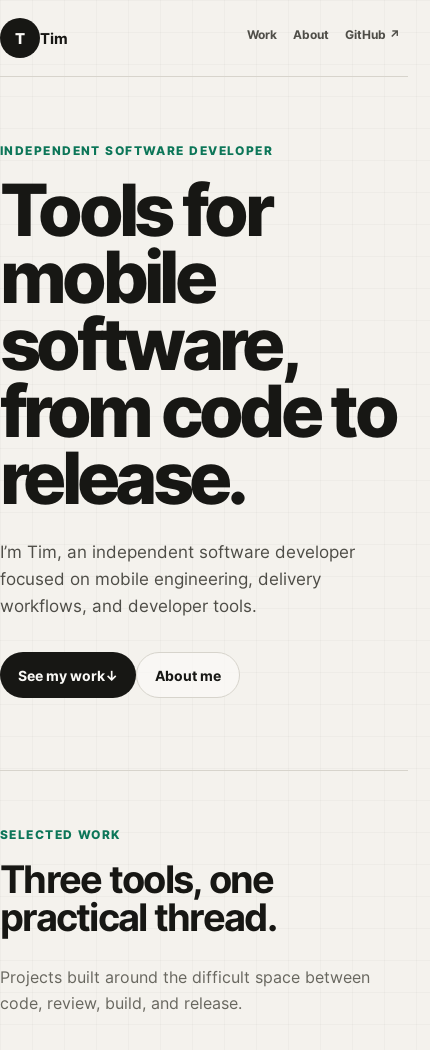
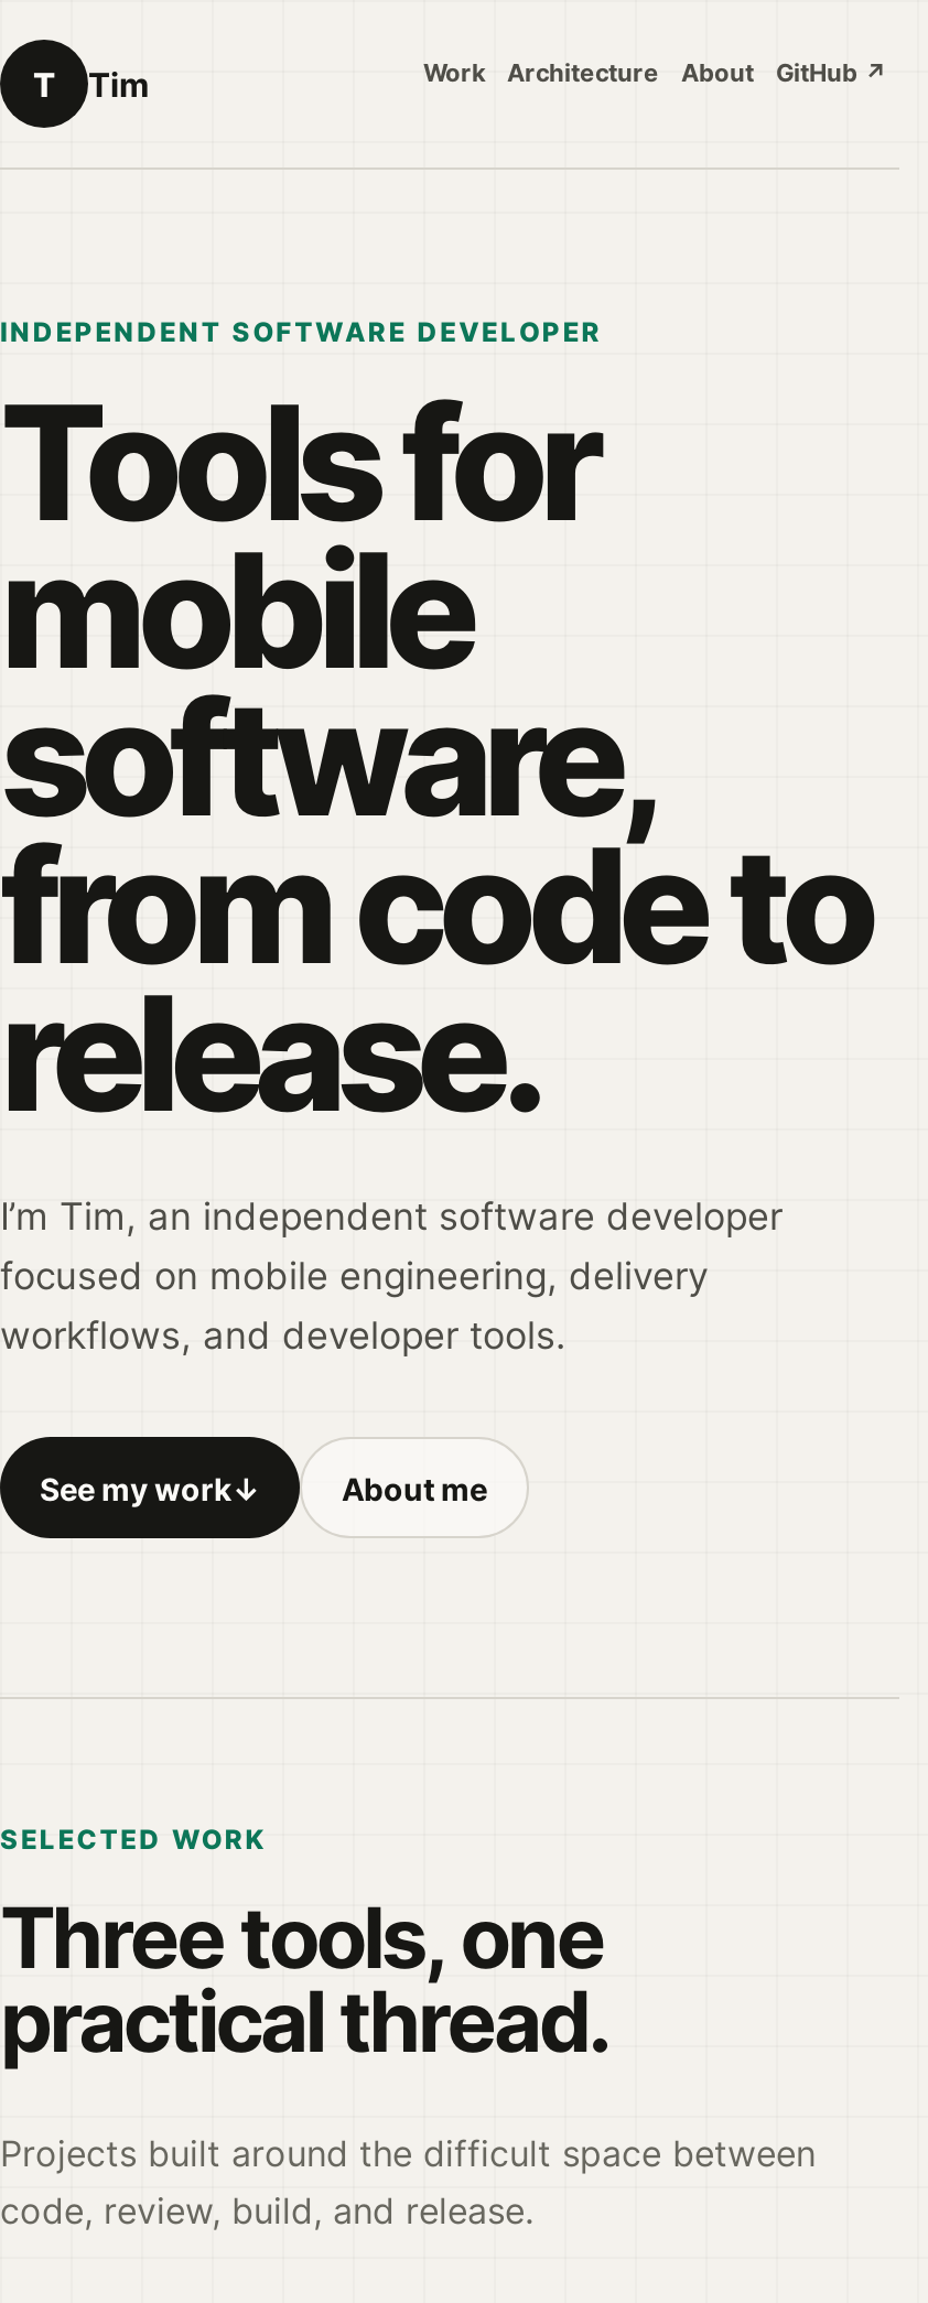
none -> [507,57,659,88] Architecture

